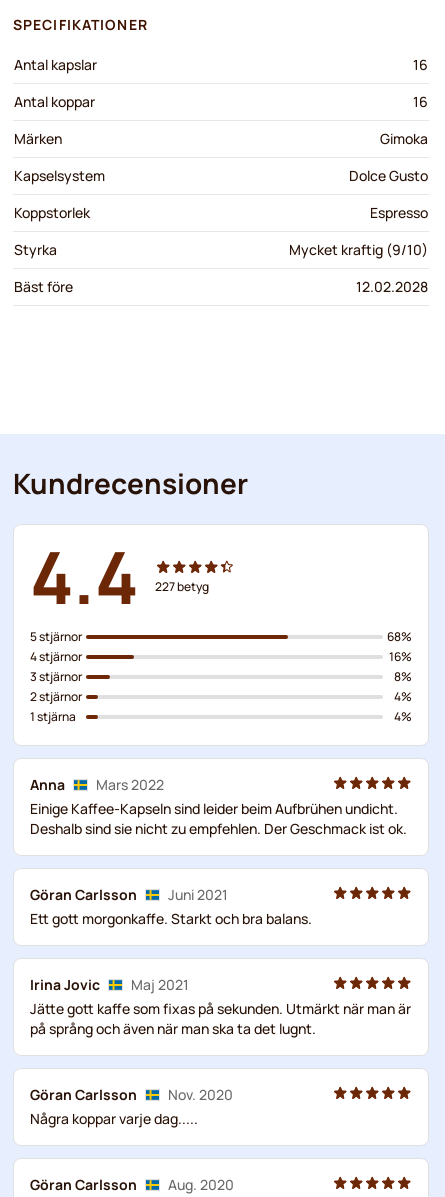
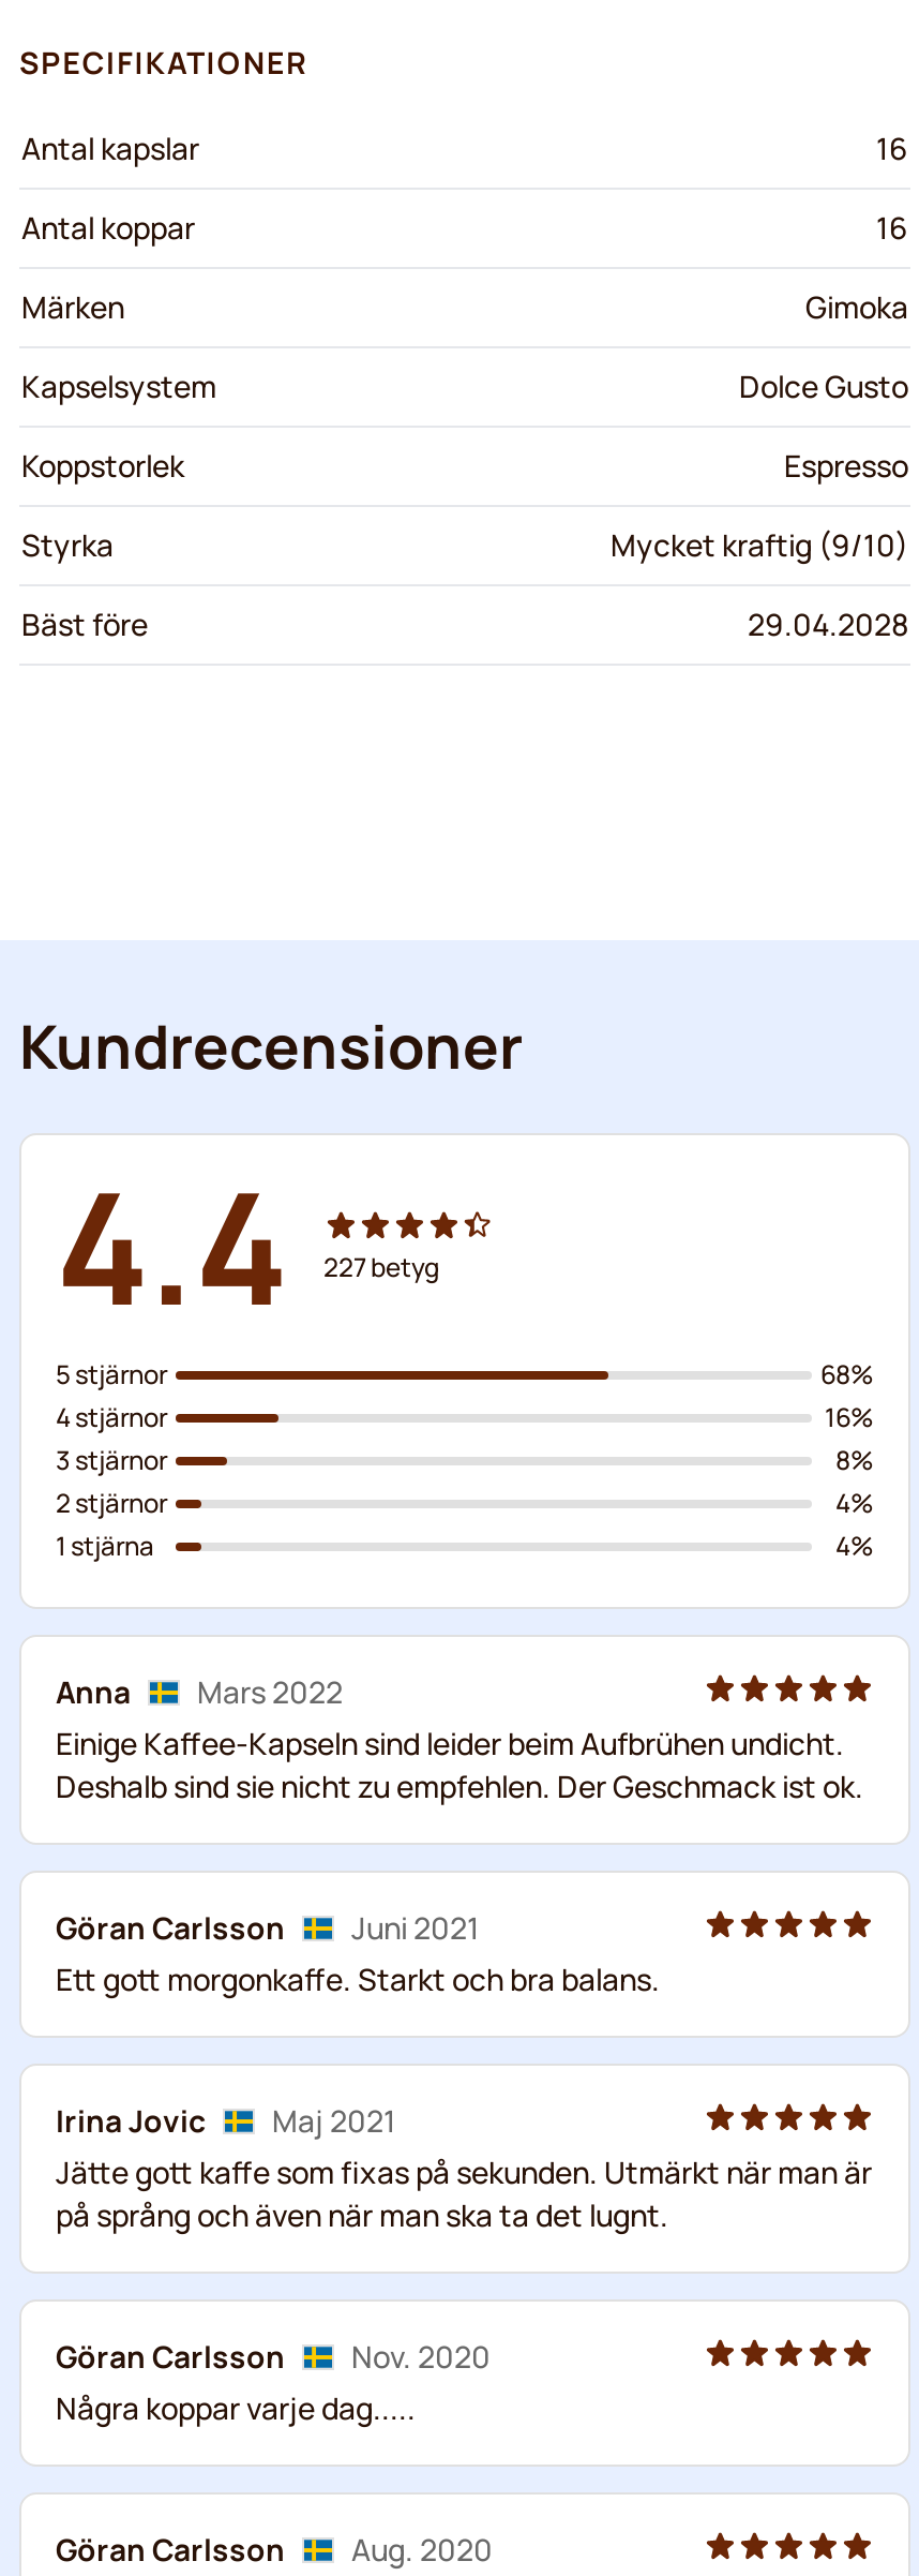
[356,277,428,296] 12.02.2028 -> [748,604,908,645] 29.04.2028

